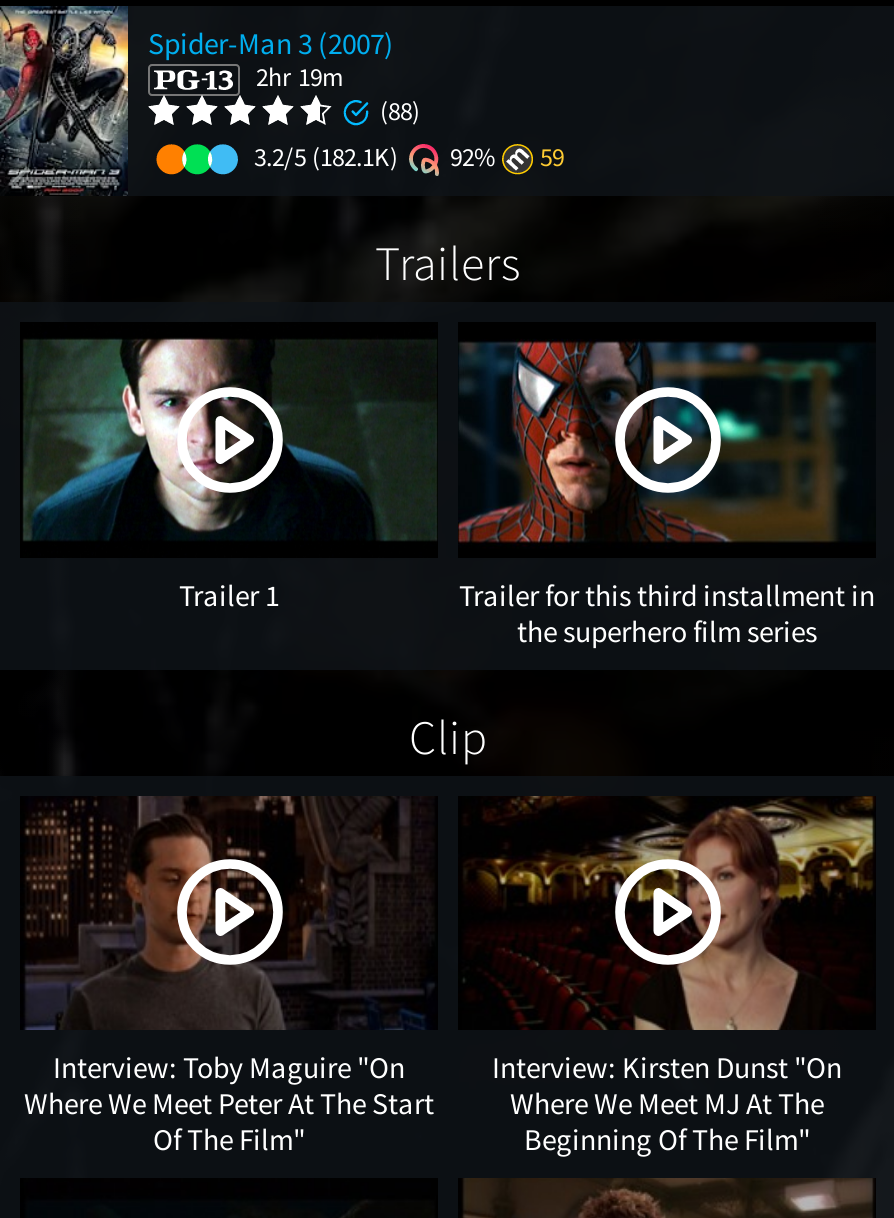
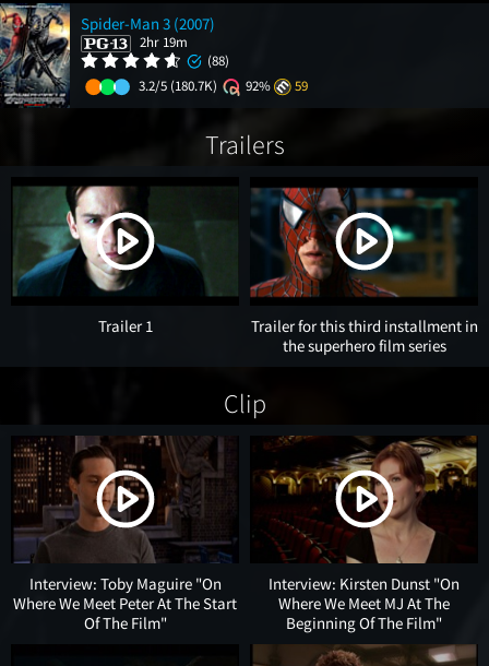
[254,140,564,174] 3.2/5 (182.1K) 92% 59 -> [139,77,308,95] 3.2/5 (180.7K) 92% 59

